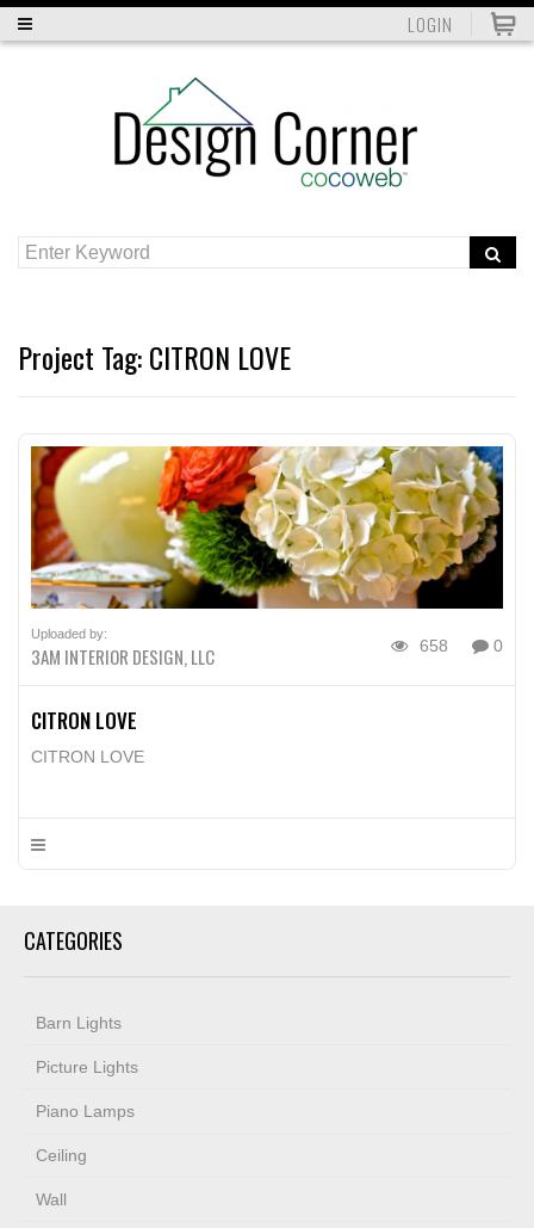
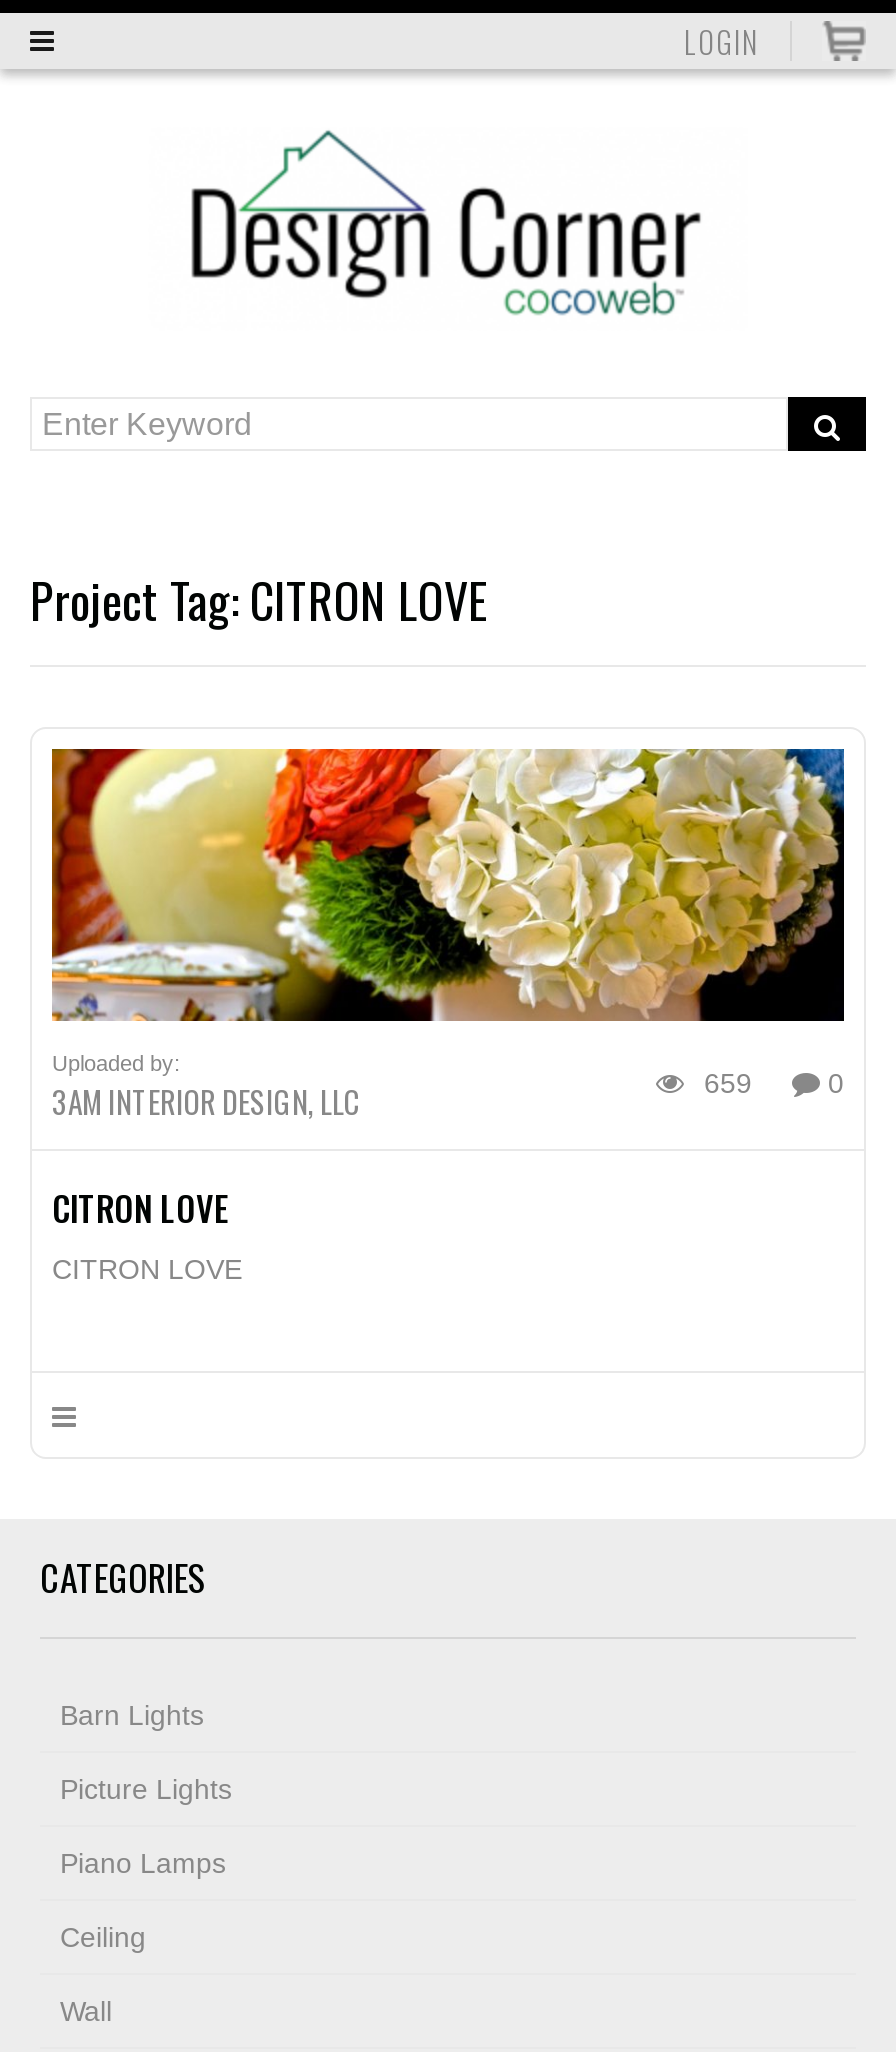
[415,636,448,655] 658 -> [696,1067,752,1099] 659

